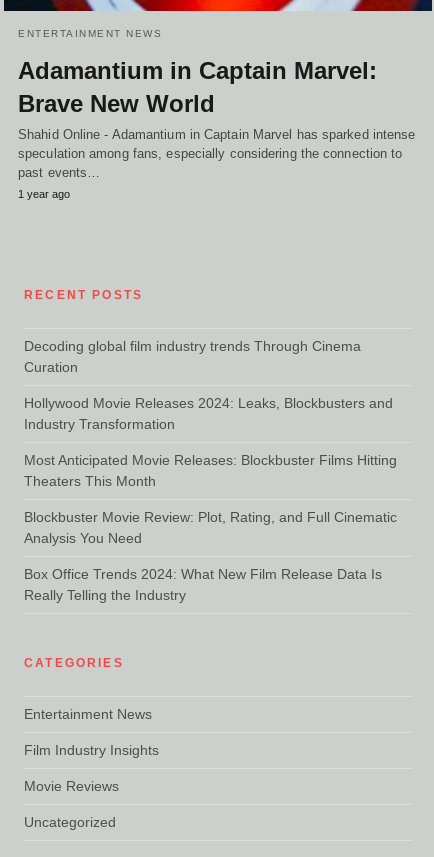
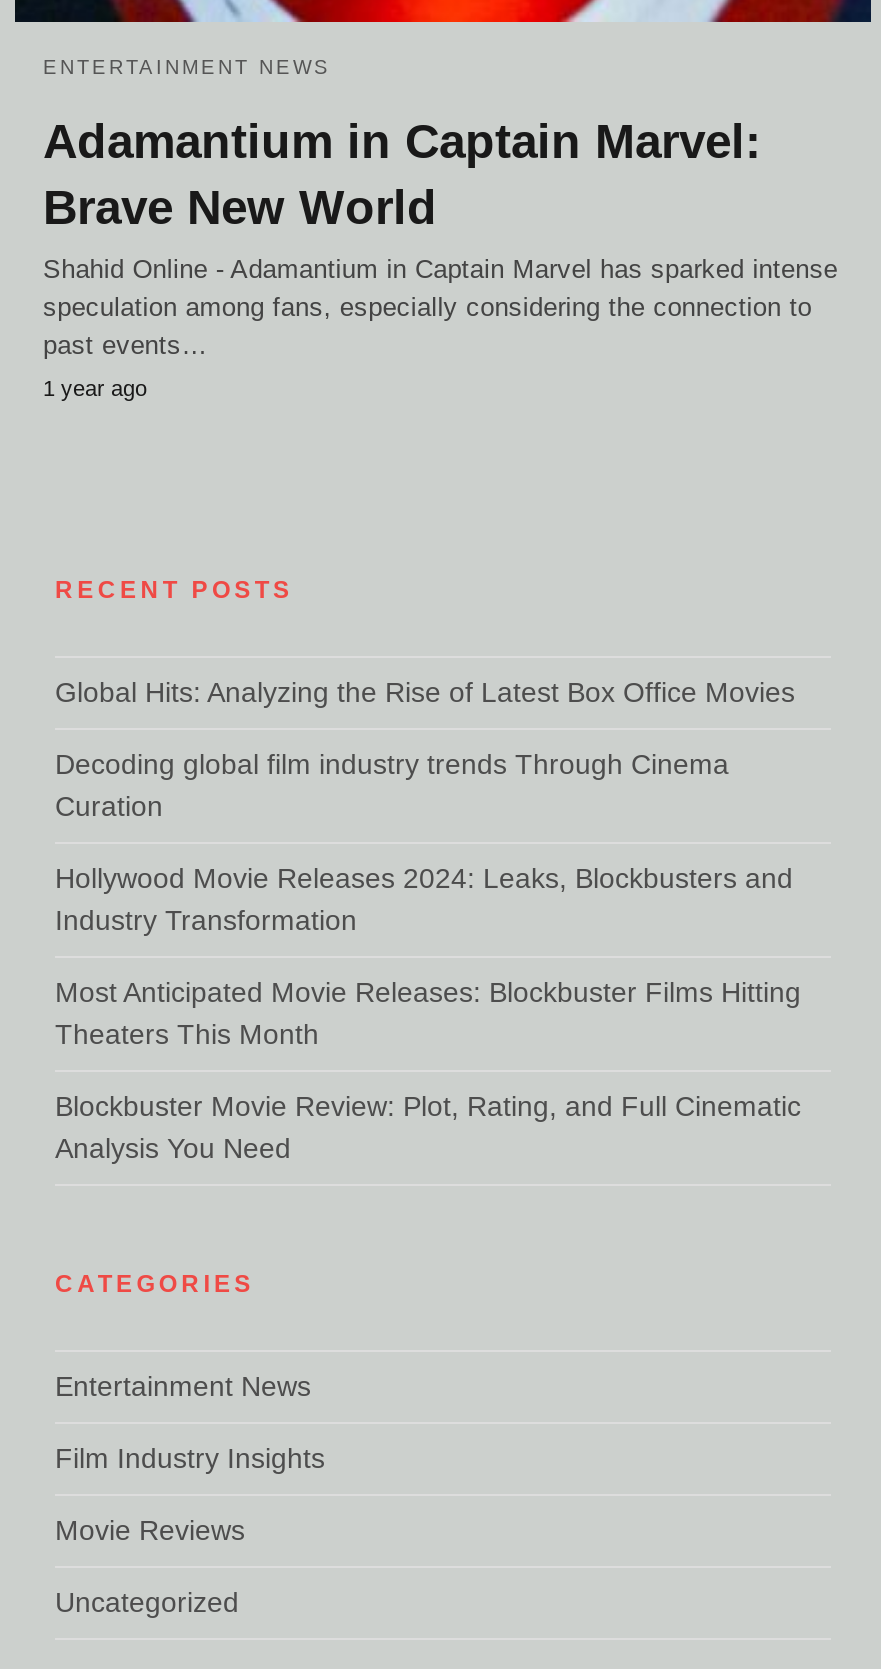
none -> [55,676,795,708] Global Hits: Analyzing the Rise of Latest Box Office Movies
moved [24,338,397,546] -> [55,748,801,1164]: Decoding global film industry trends Through Cinema | Curation | Hollywood Movie Releases 2024: Leaks, Blockbusters and | Industry Transformation | Most Anticipated Movie Releases: Blockbuster Films Hitting | Theaters This Month | Blockbuster Movie Review: Plot, Rating, and Full Cinematic | Analysis You Need
[24,566,382,603] Box Office Trends 2024: What New Film Release Data Is | Really Telling the Industry -> none

